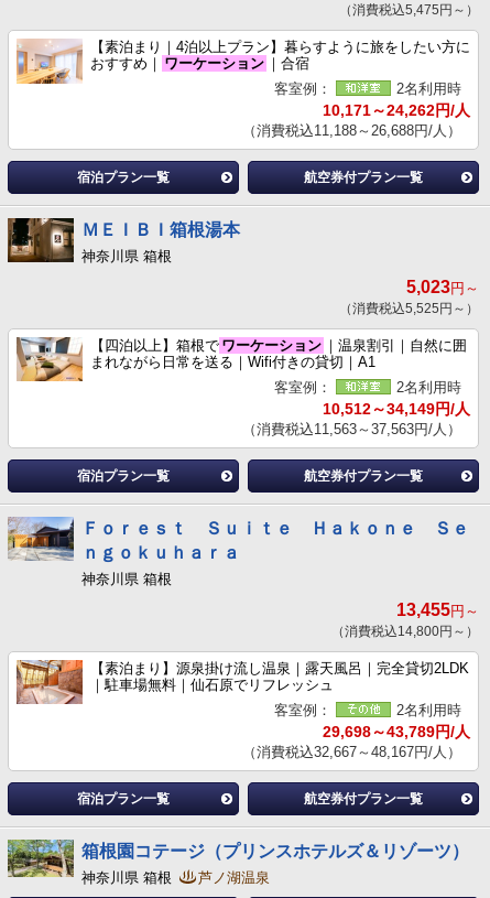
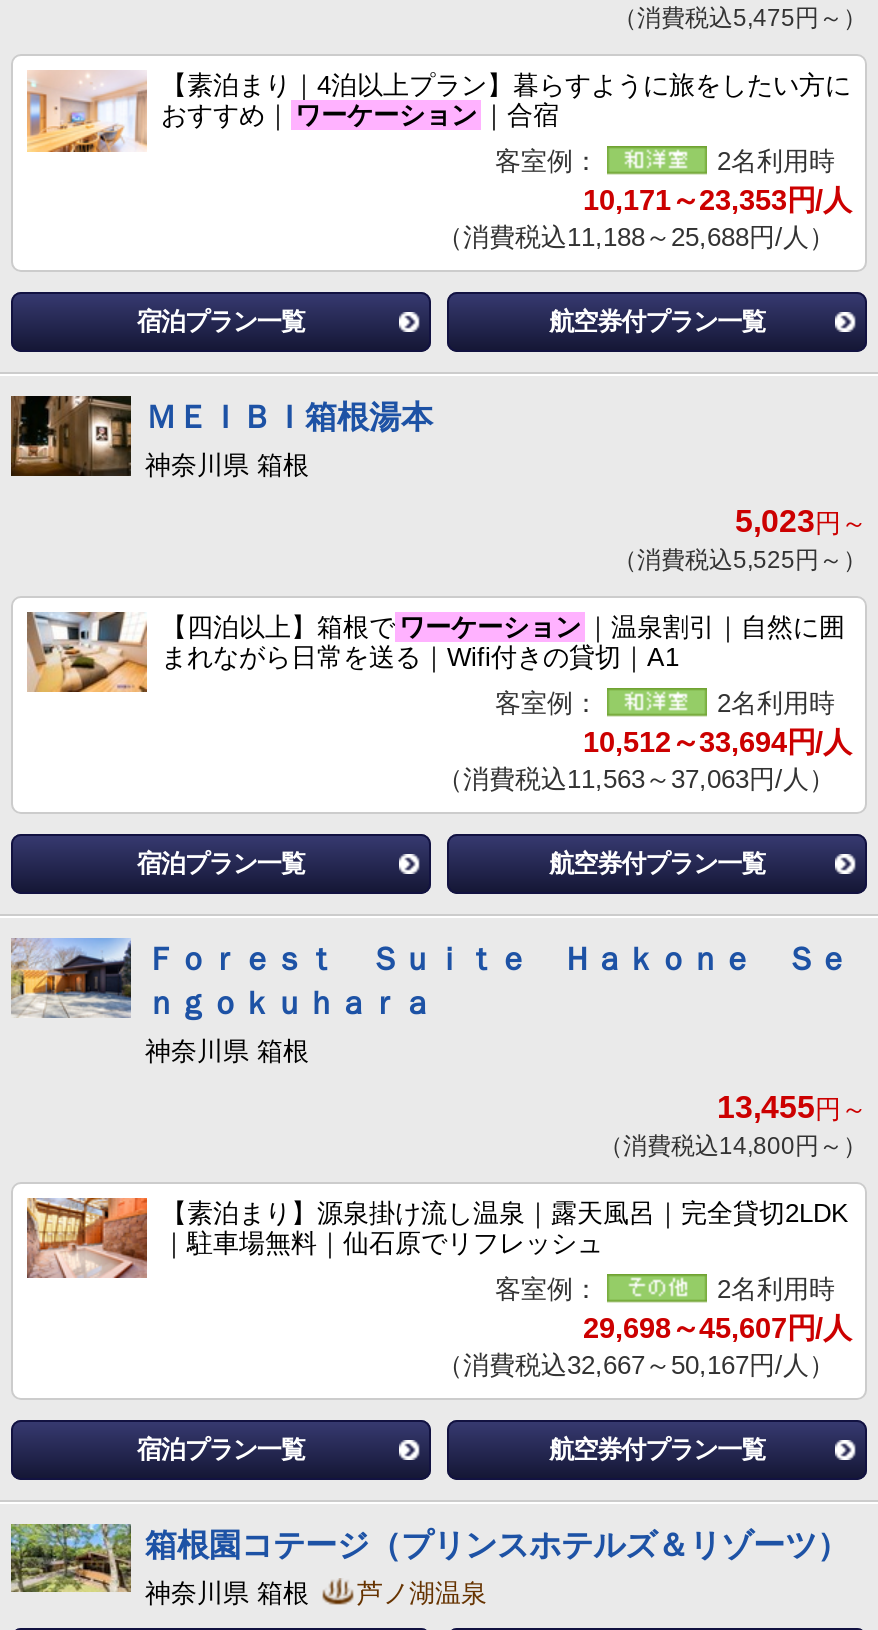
[323,102,470,119] 10,171～24,262円/人 -> [583,185,851,217] 10,171～23,353円/人
[242,123,461,139] （消費税込11,188～26,688円/人） -> [437,223,835,253] （消費税込11,188～25,688円/人）
[323,400,470,418] 10,512～34,149円/人 -> [583,727,851,759] 10,512～33,694円/人
[242,421,461,438] （消費税込11,563～37,563円/人） -> [437,765,835,795] （消費税込11,563～37,063円/人）
[323,723,470,741] 29,698～43,789円/人 -> [583,1313,851,1345] 29,698～45,607円/人
[242,744,461,761] （消費税込32,667～48,167円/人） -> [437,1351,835,1381] （消費税込32,667～50,167円/人）

